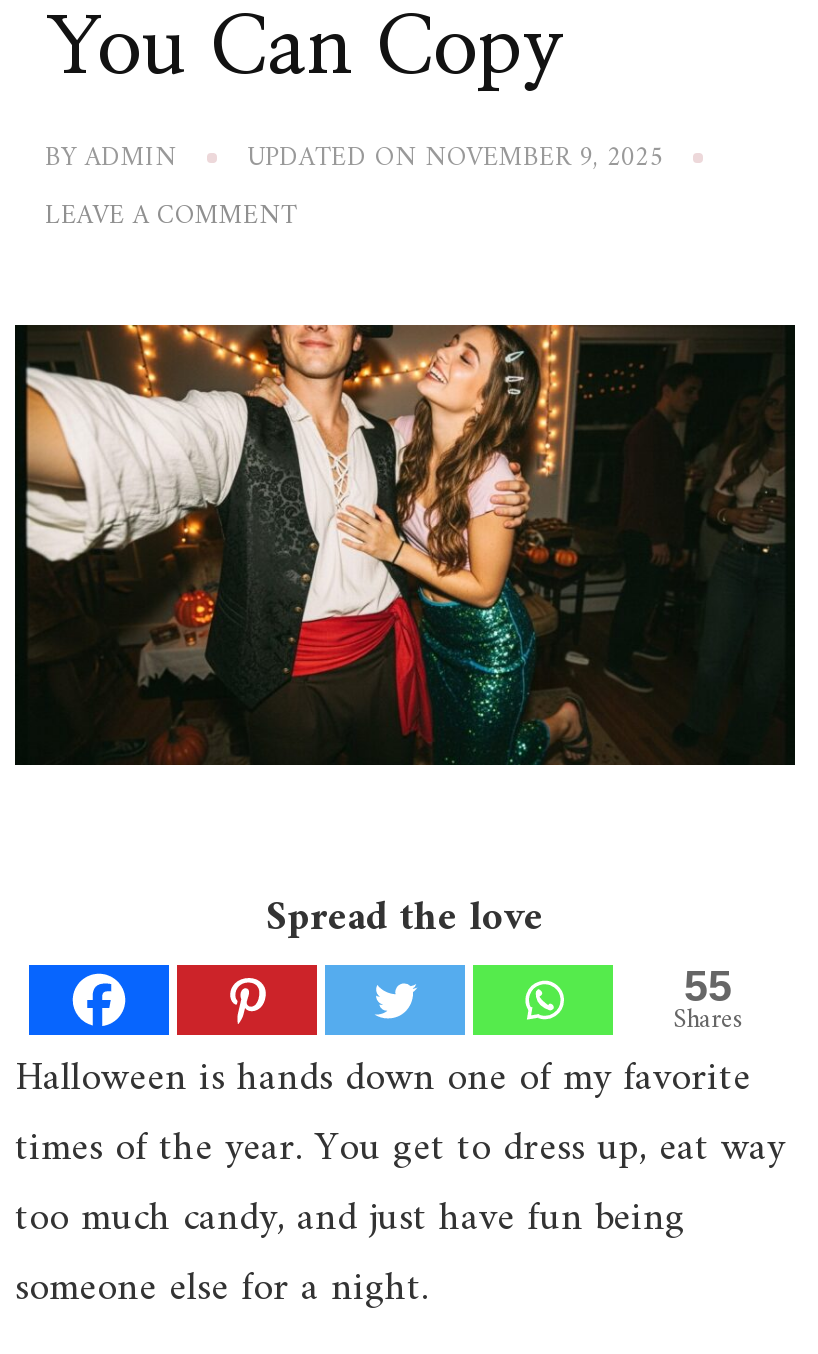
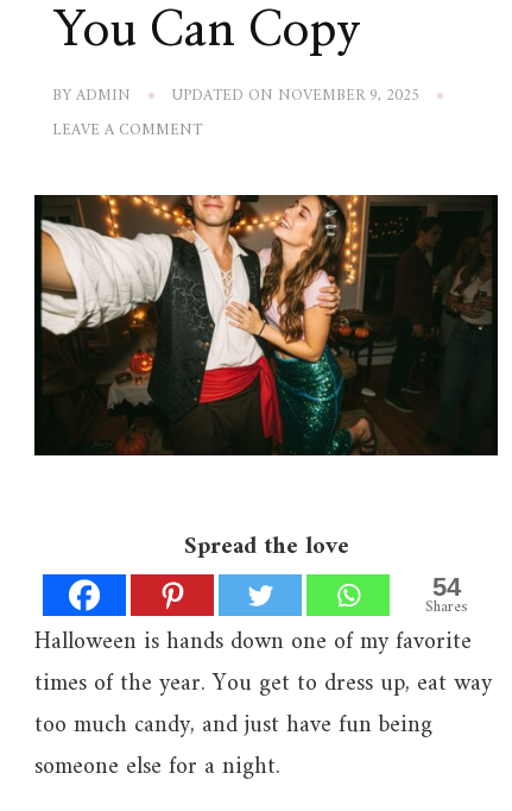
[684,960,732,1010] 55 -> [432,572,460,602] 54

